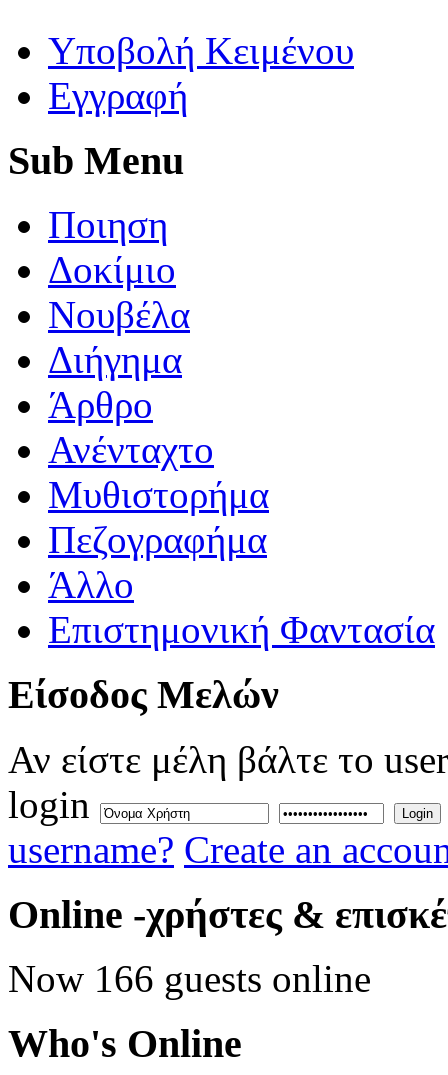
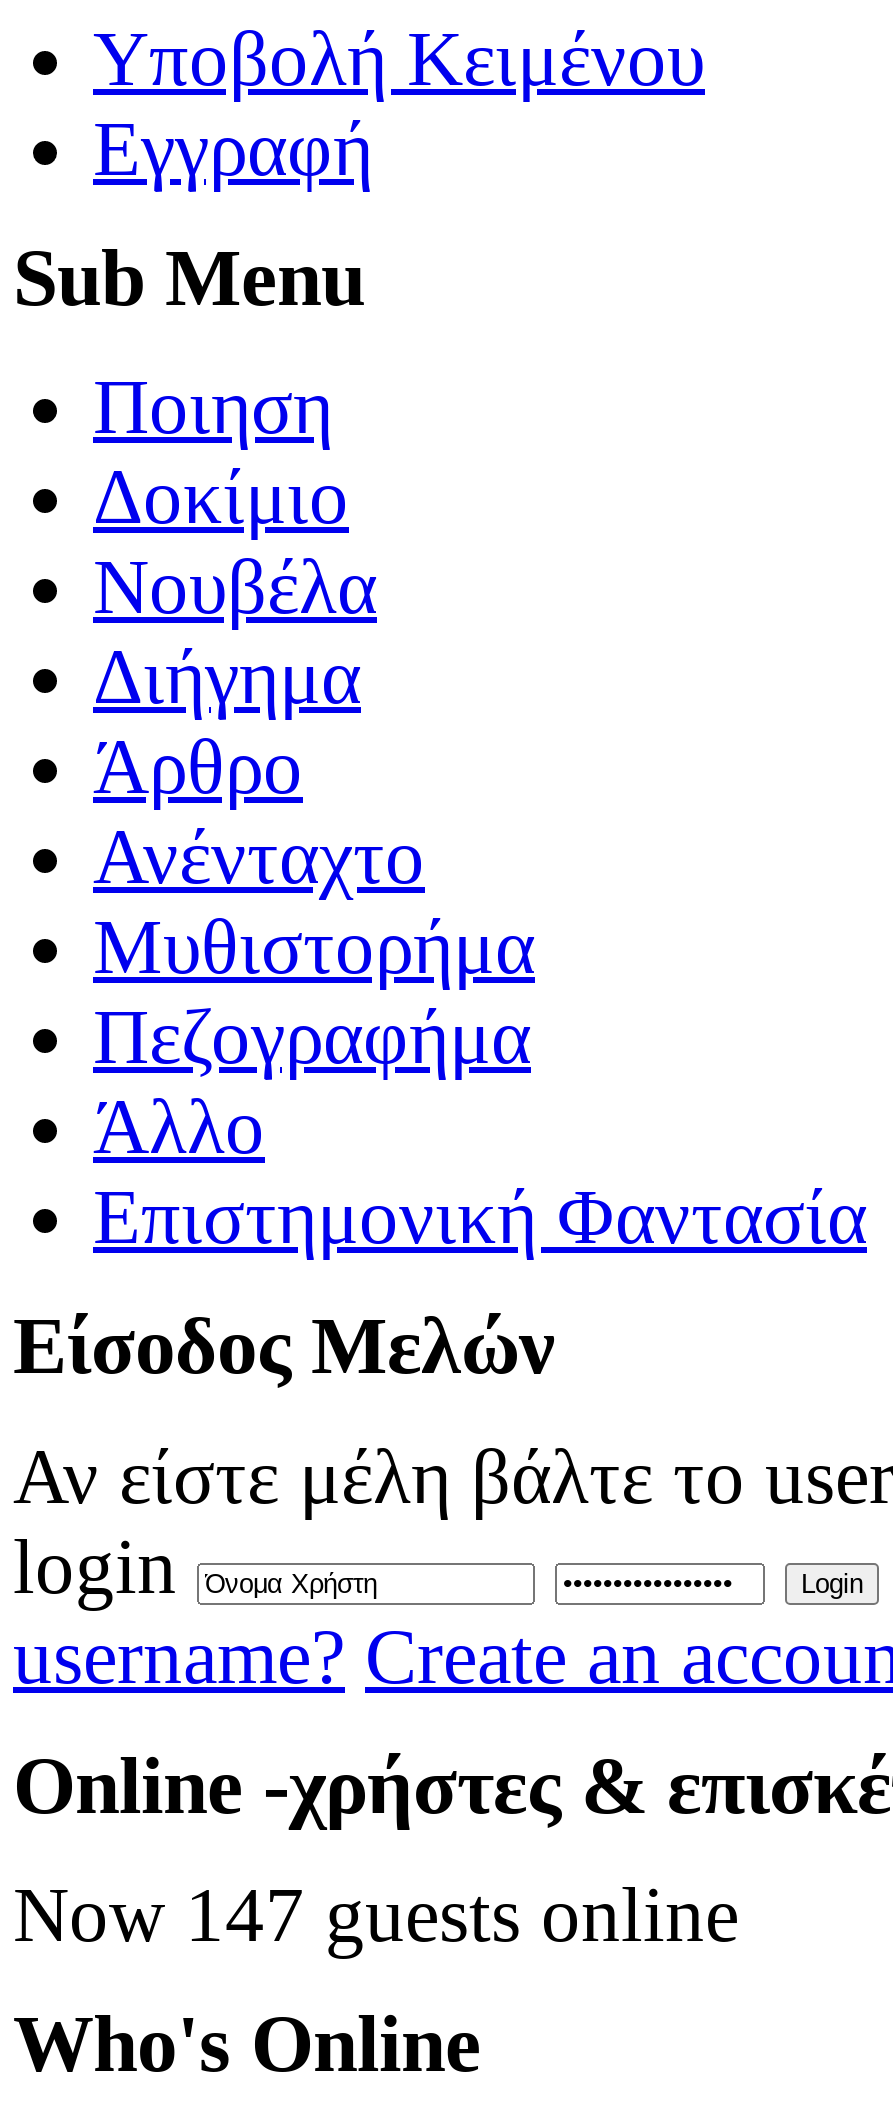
[8,957,371,1000] Now 166 guests online -> [13,1872,739,1958] Now 147 guests online

